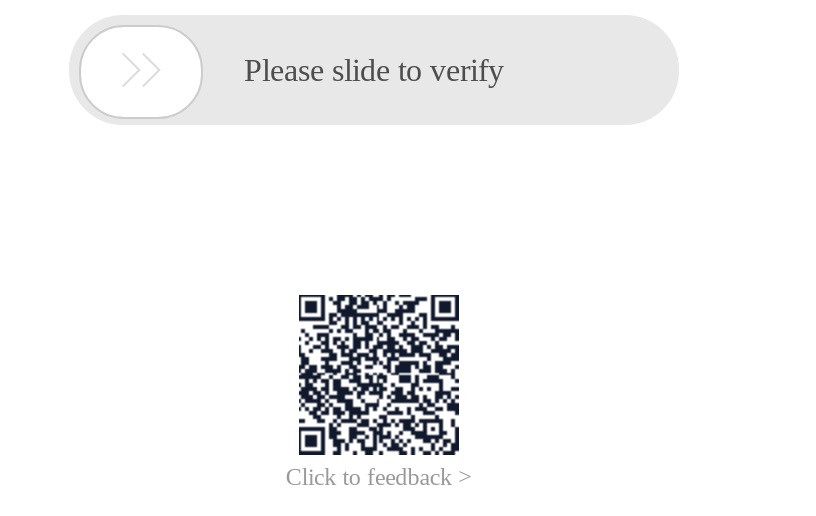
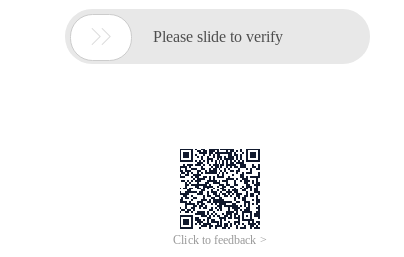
[297,293,461,457] [image] -> [180,148,261,230] [image]

